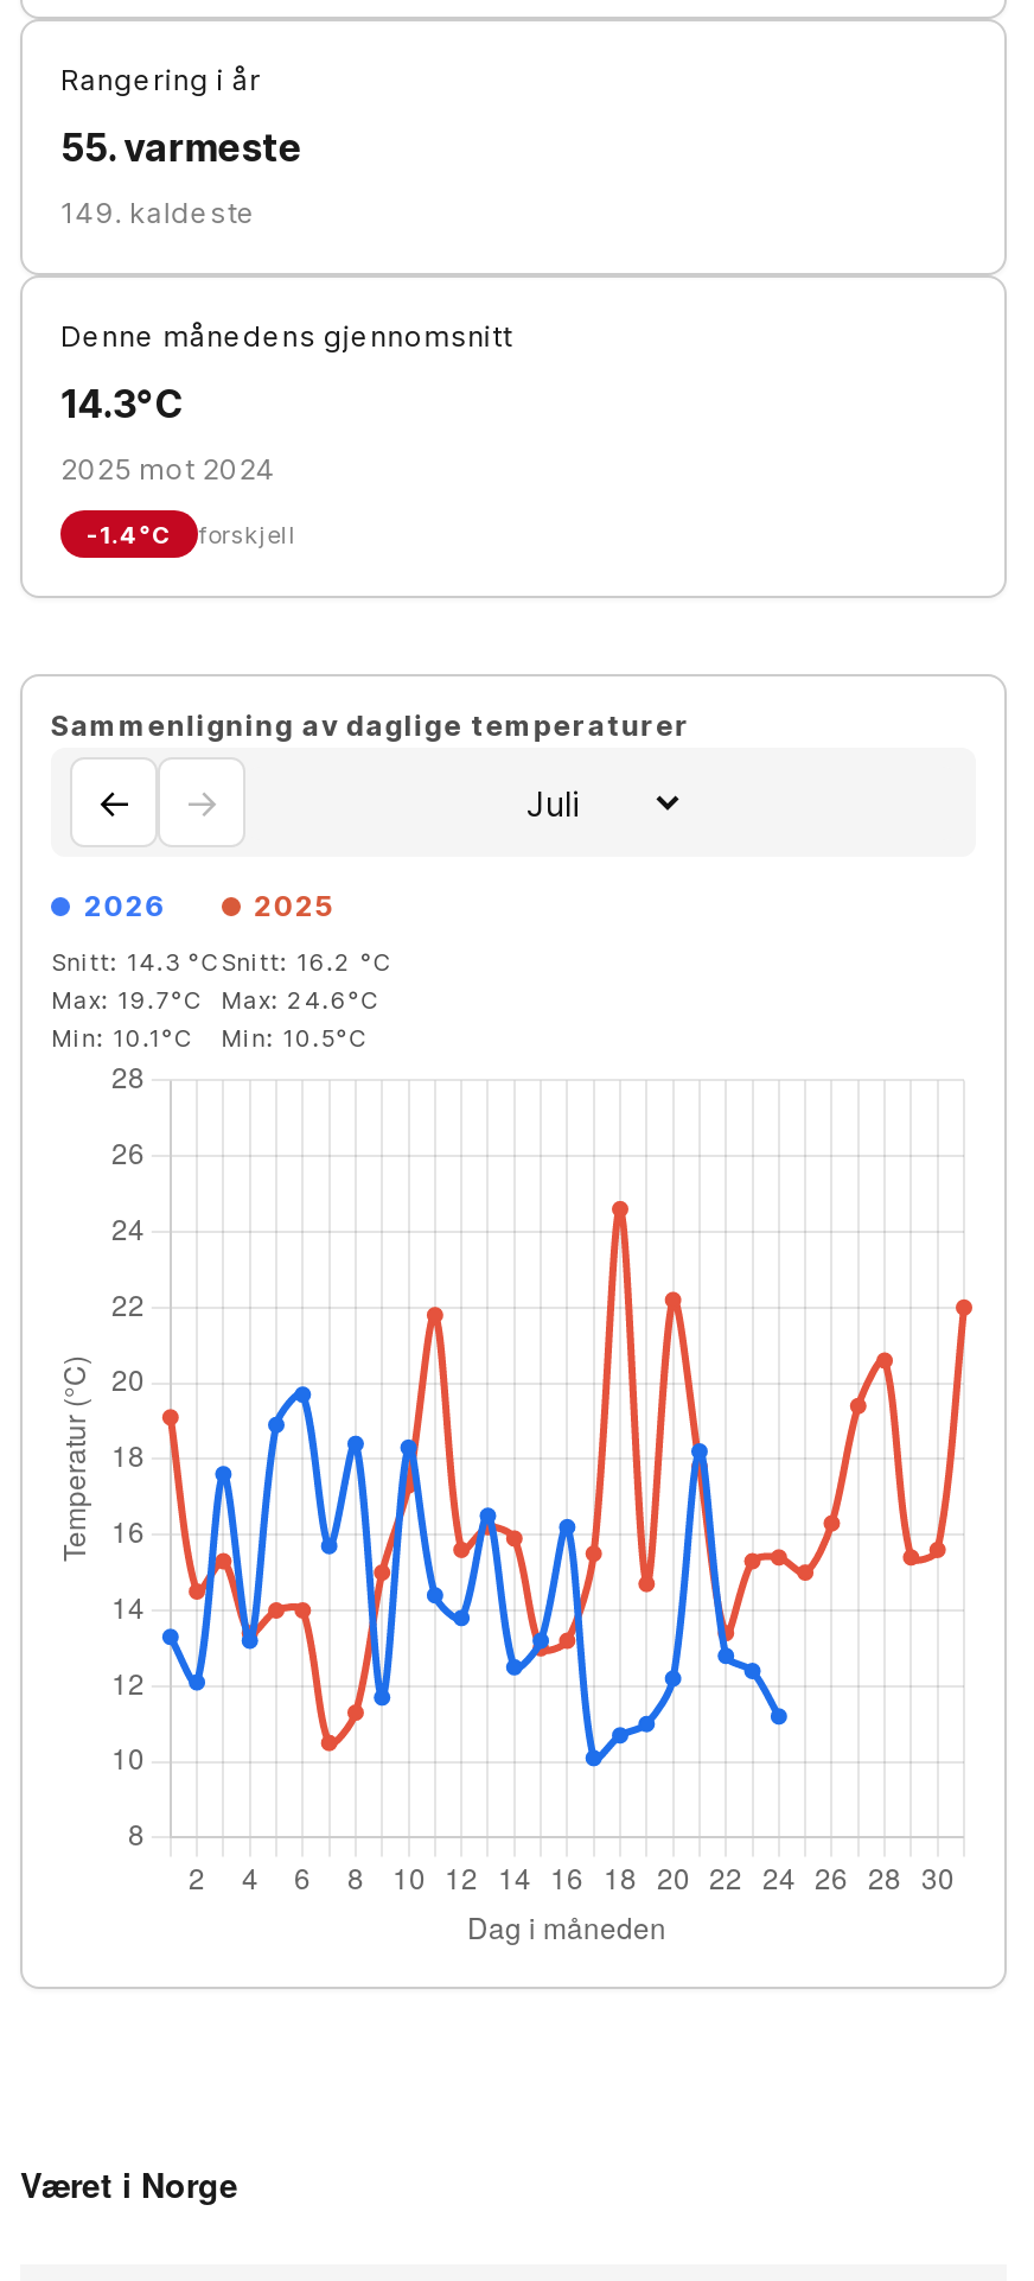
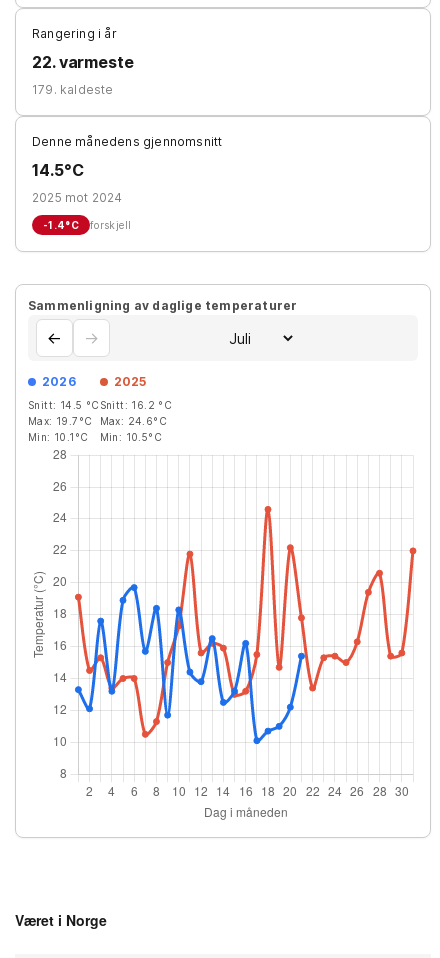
[60,123,302,171] 55. varmeste -> [32,52,134,72] 22. varmeste
[60,195,256,230] 149. kaldeste -> [32,82,114,97] 179. kaldeste
[60,380,182,427] 14.3°C -> [32,160,83,180] 14.5°C
[51,947,393,976] Snitt: 14.3 °C Snitt: 16.2 °C -> [28,399,172,411] Snitt: 14.5 °C Snitt: 16.2 °C
[672,1441,791,1728] [image] -> [290,608,338,727] [image]

